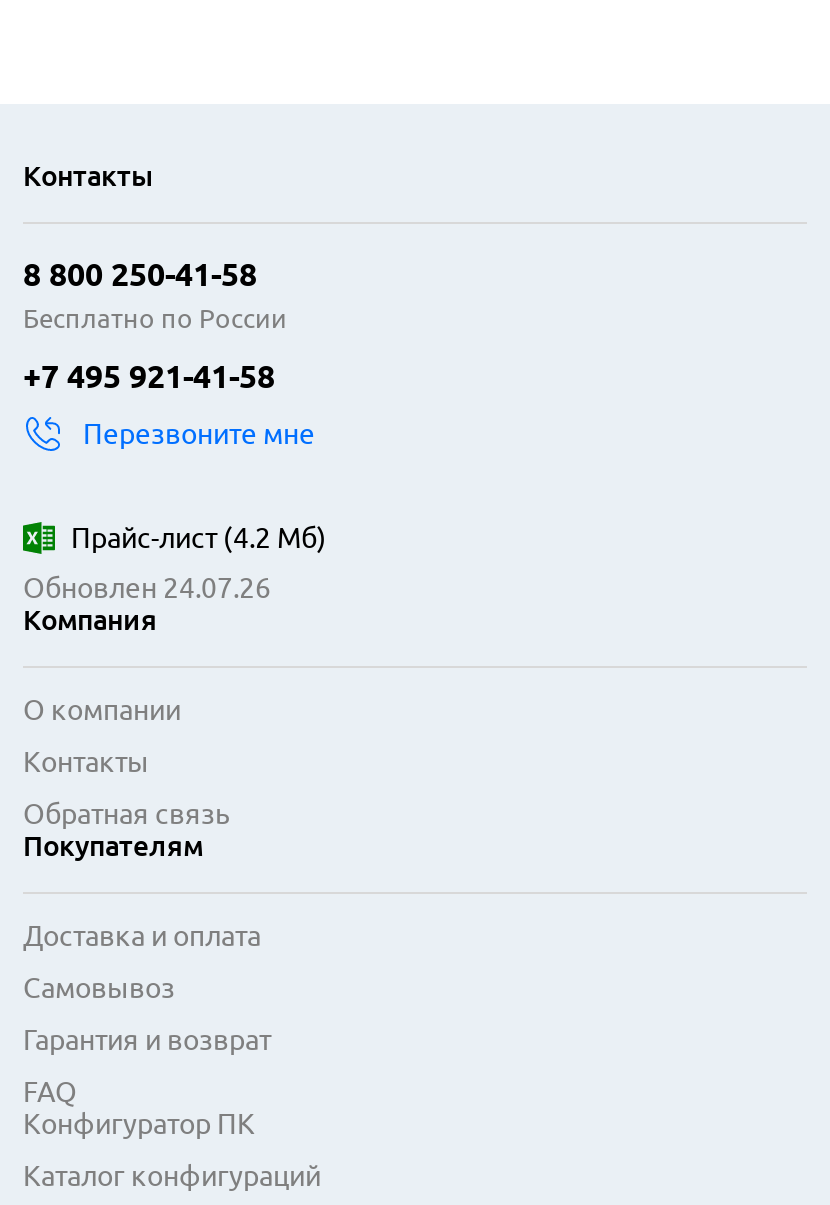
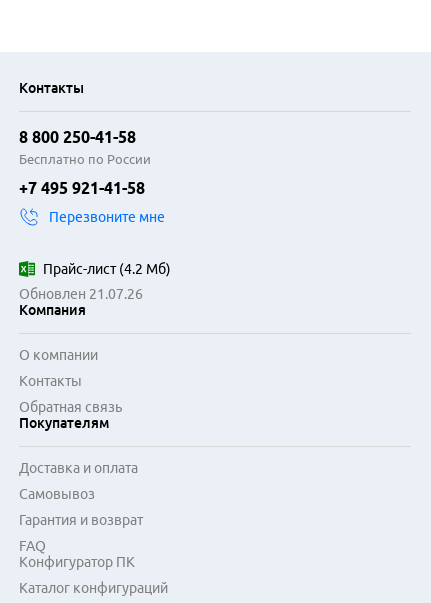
[23,572,271,604] Обновлен 24.07.26 -> [19,286,143,302] Обновлен 21.07.26

